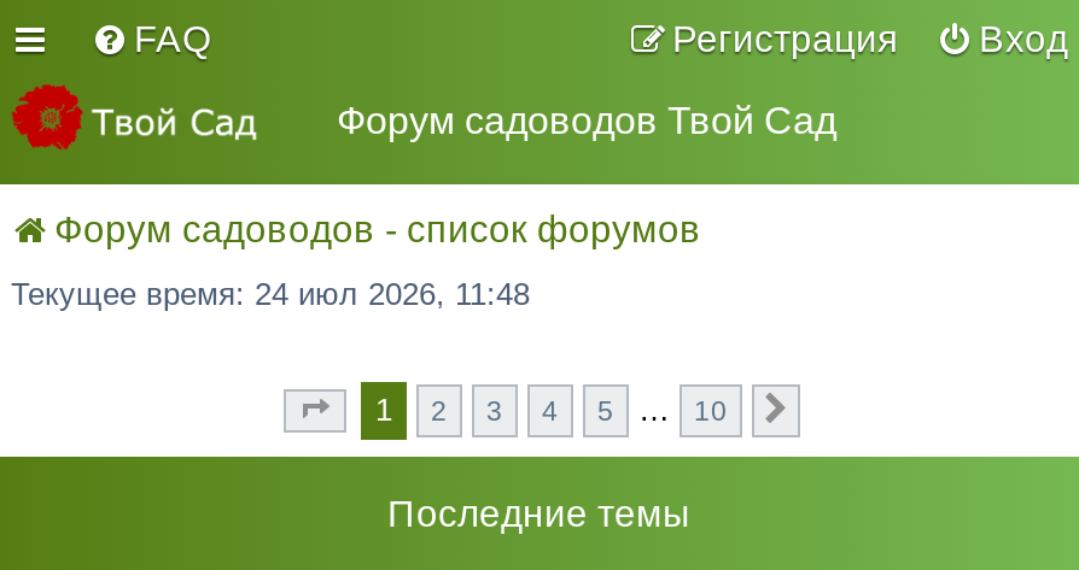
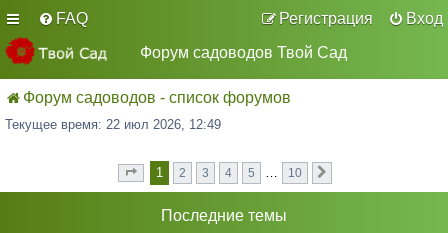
[11,275,530,312] Текущее время: 24 июл 2026, 11:48 -> [5,117,221,132] Текущее время: 22 июл 2026, 12:49

